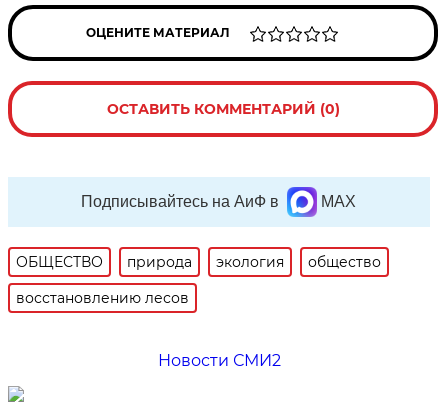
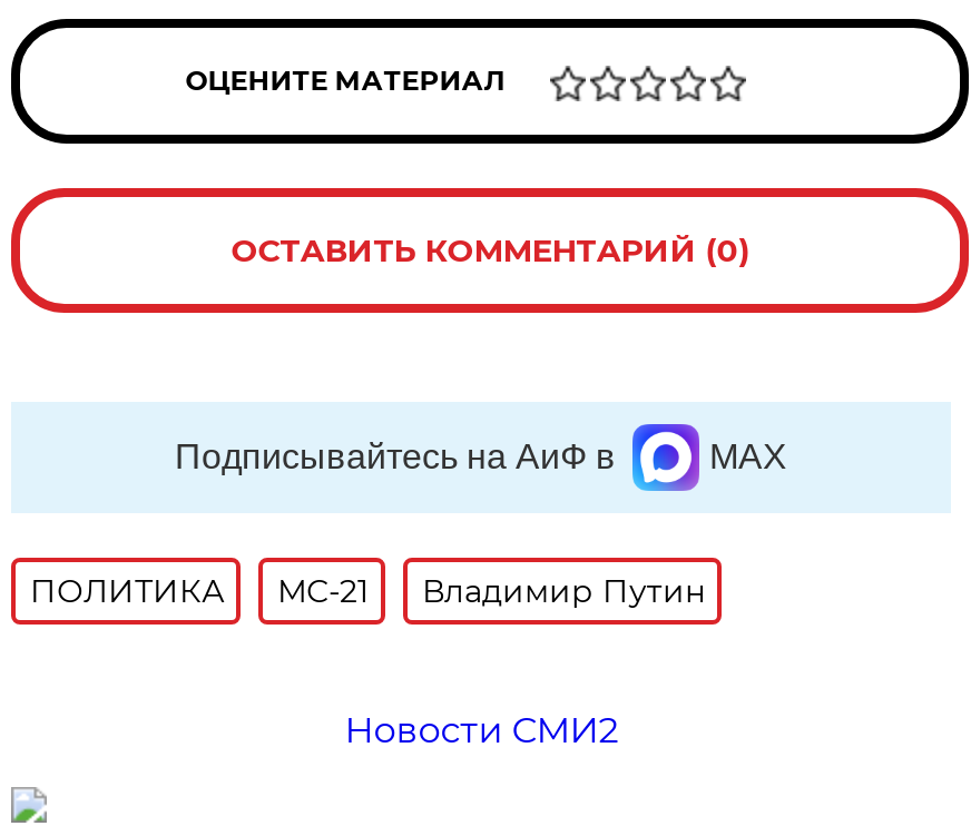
[16,253,381,307] ОБЩЕСТВО | природа | экология | общество | восстановлению лесов -> [30,571,705,611] ПОЛИТИКА | МС-21 | Владимир Путин

